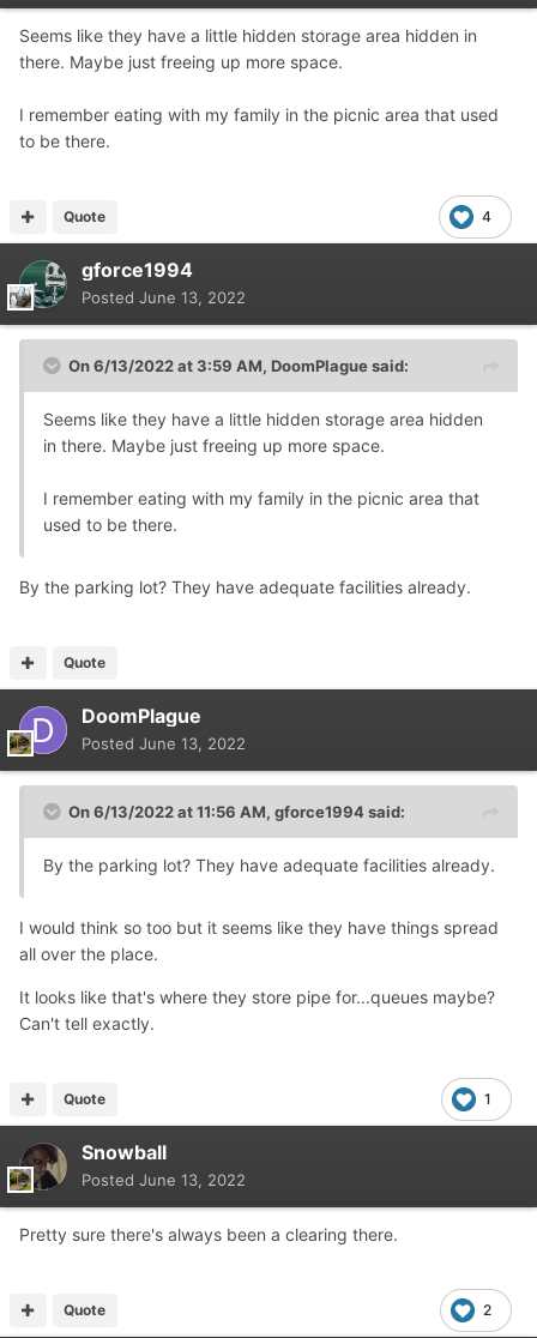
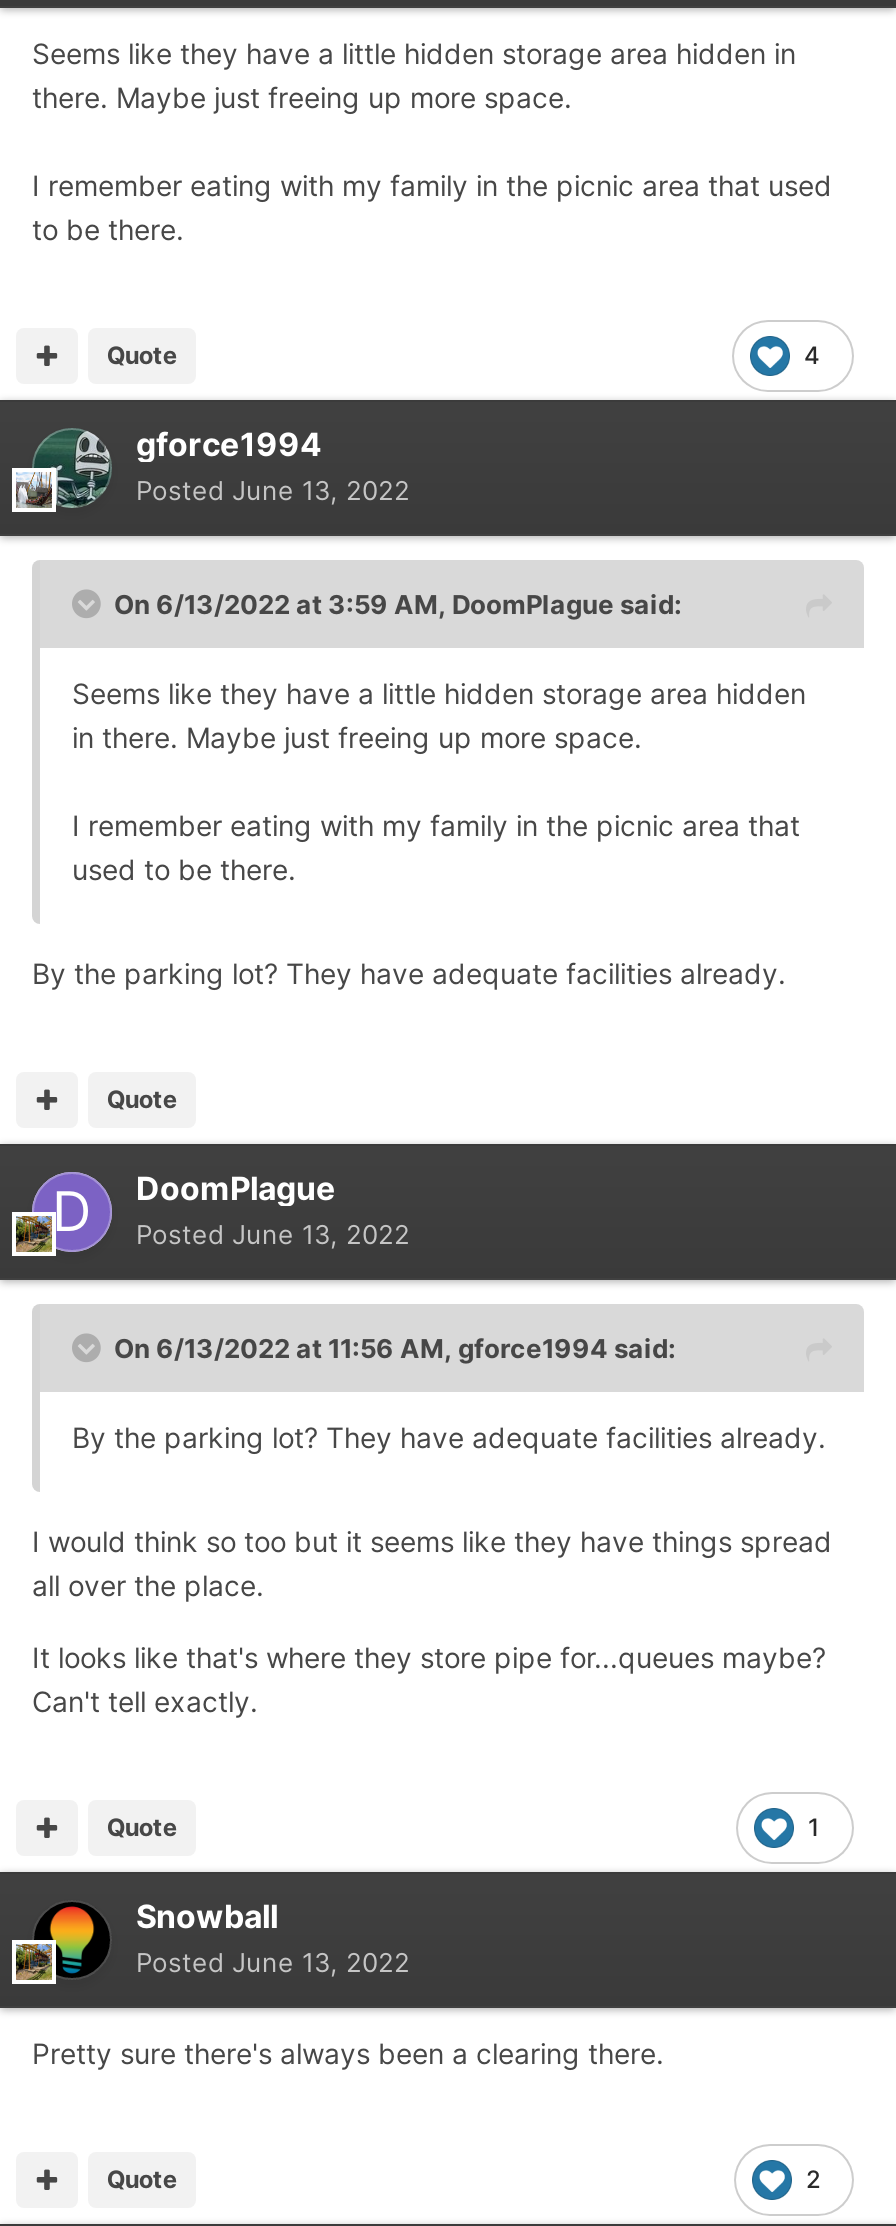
[22,1146,67,1191] [image] -> [34,1906,112,1978] [image]

